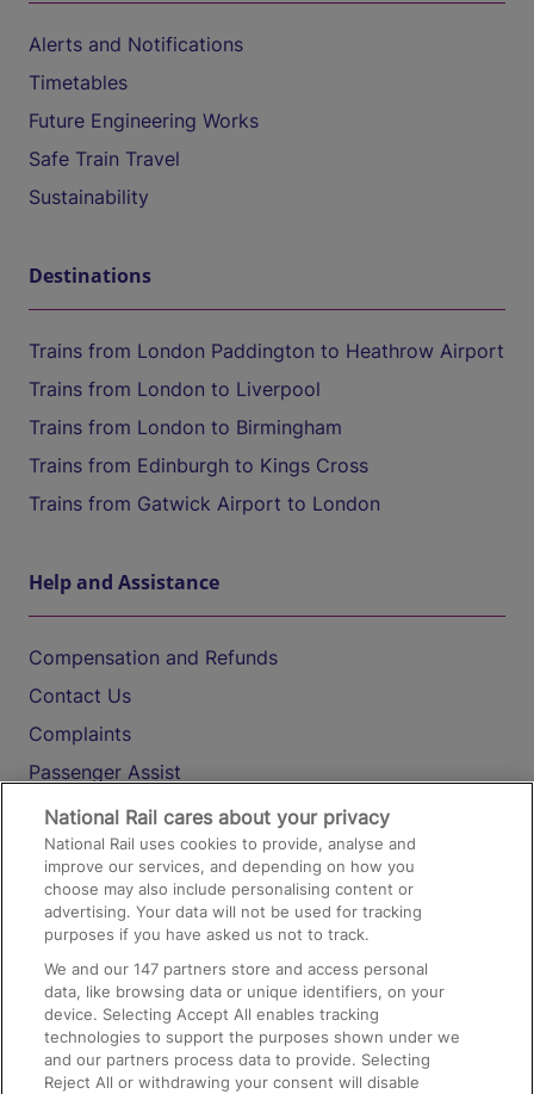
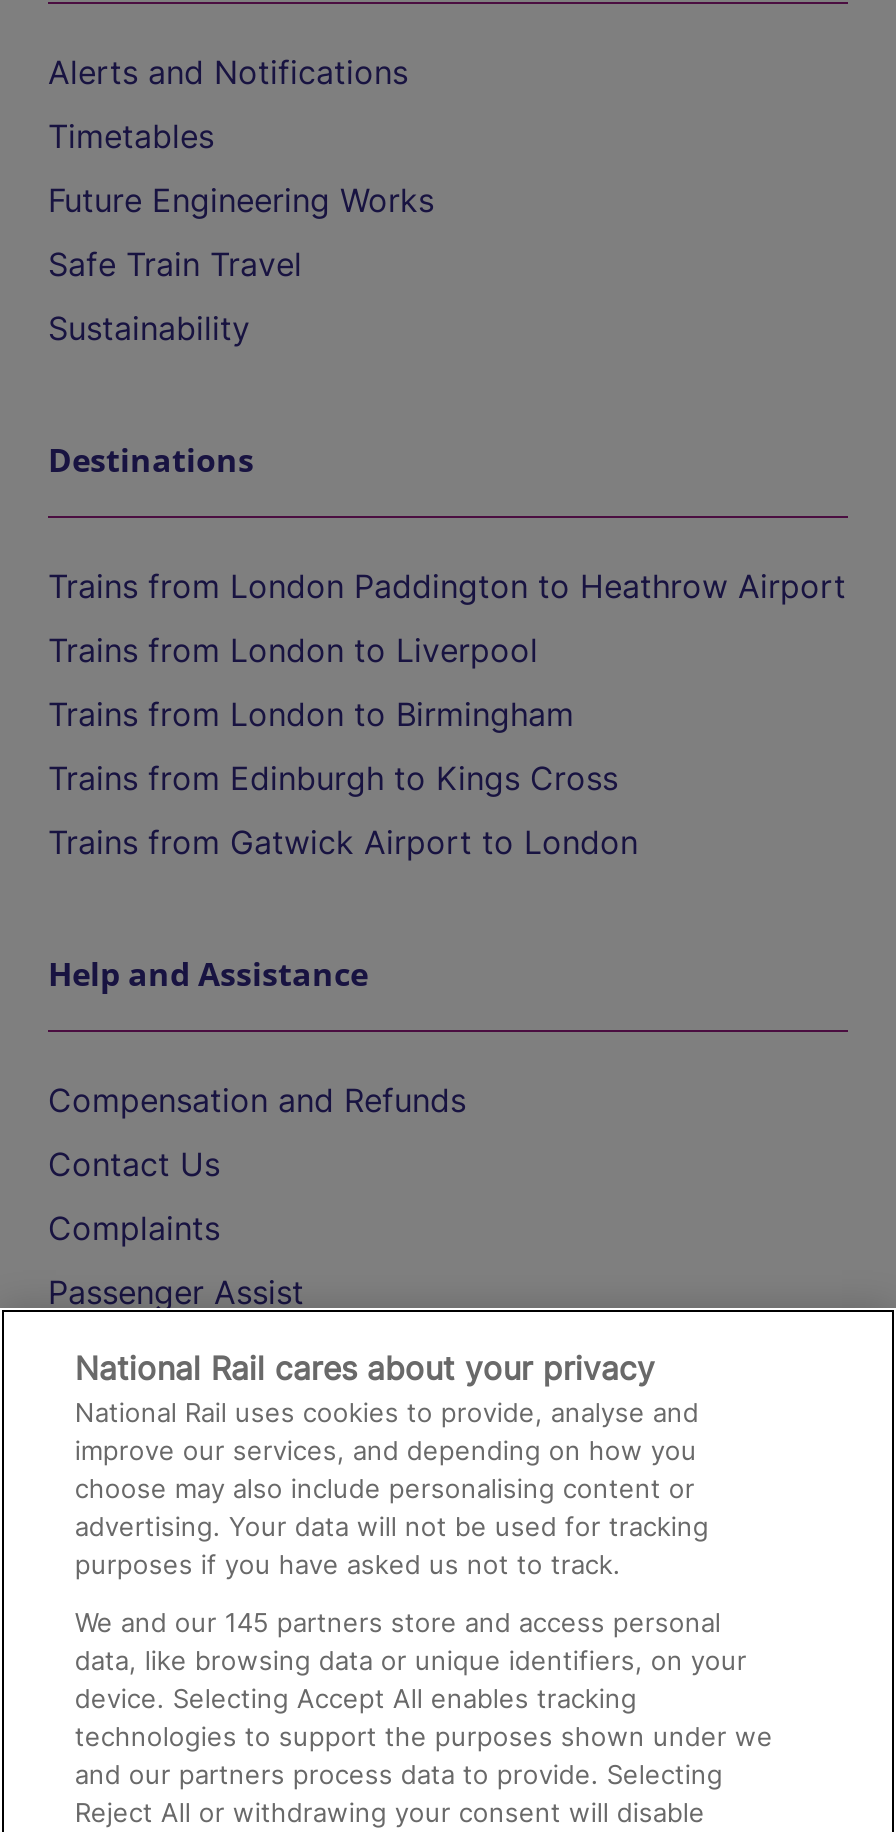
[45,959,428,978] We and our 147 partners store and access personal -> [75,1606,721,1638] We and our 145 partners store and access personal

